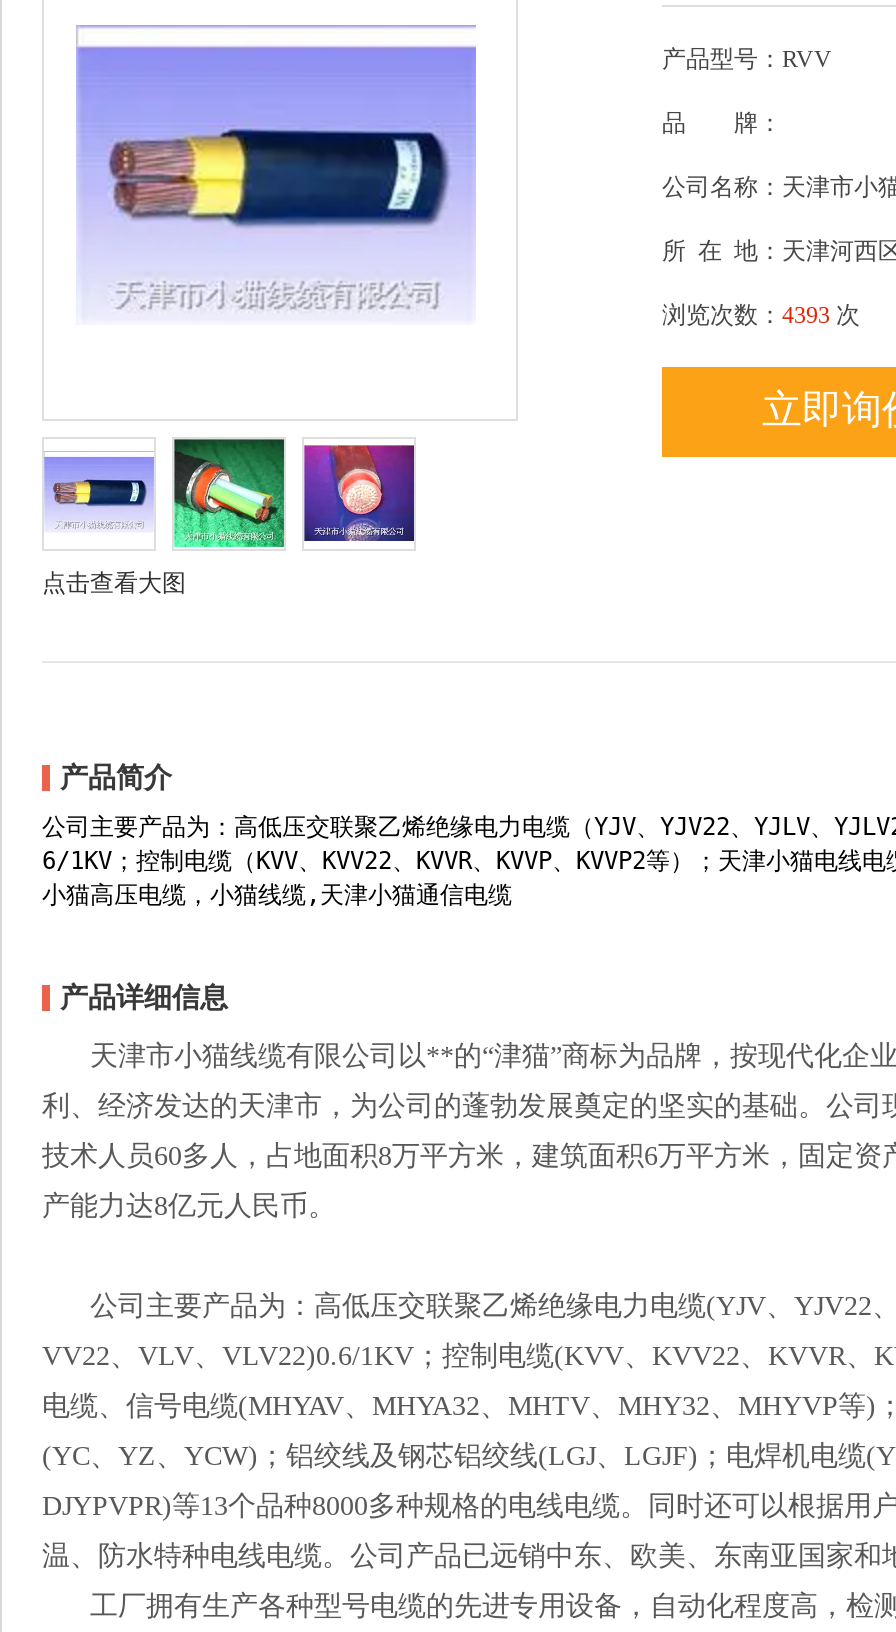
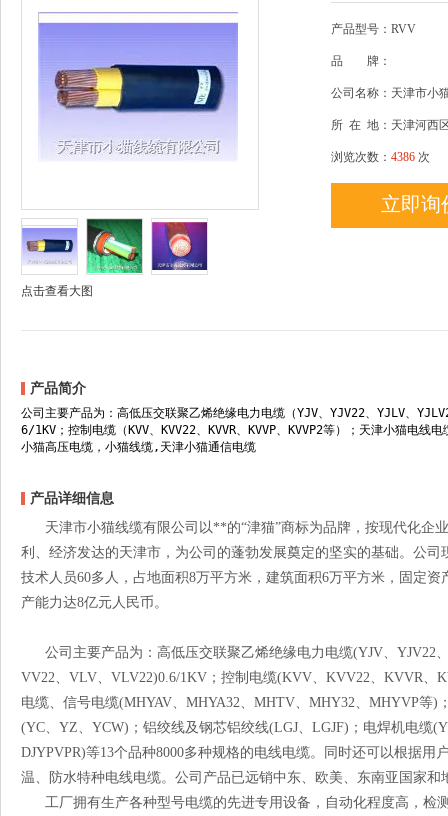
[662,301,860,329] 浏览次数：4393次 -> [331,150,430,164] 浏览次数：4386次

